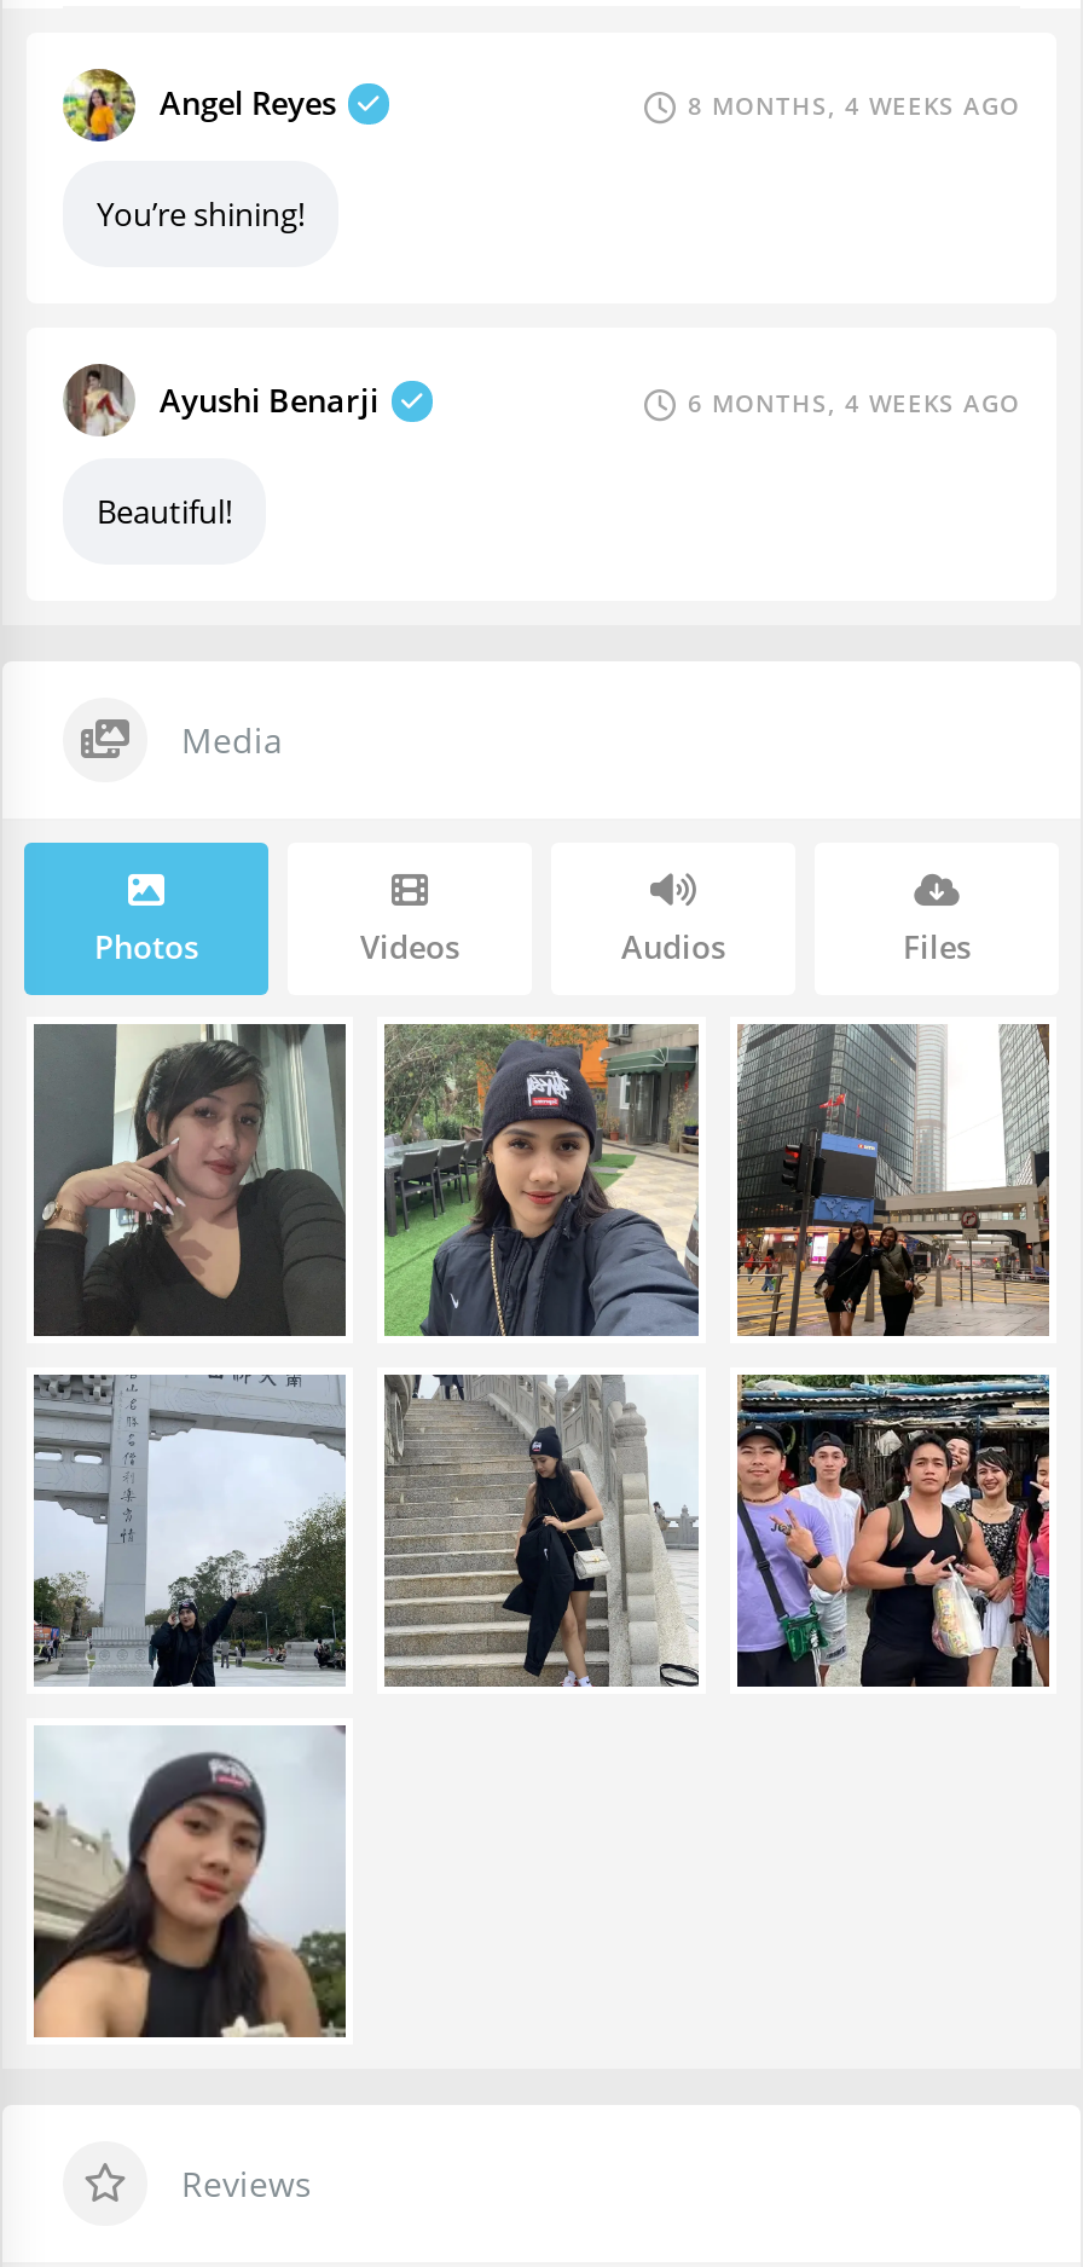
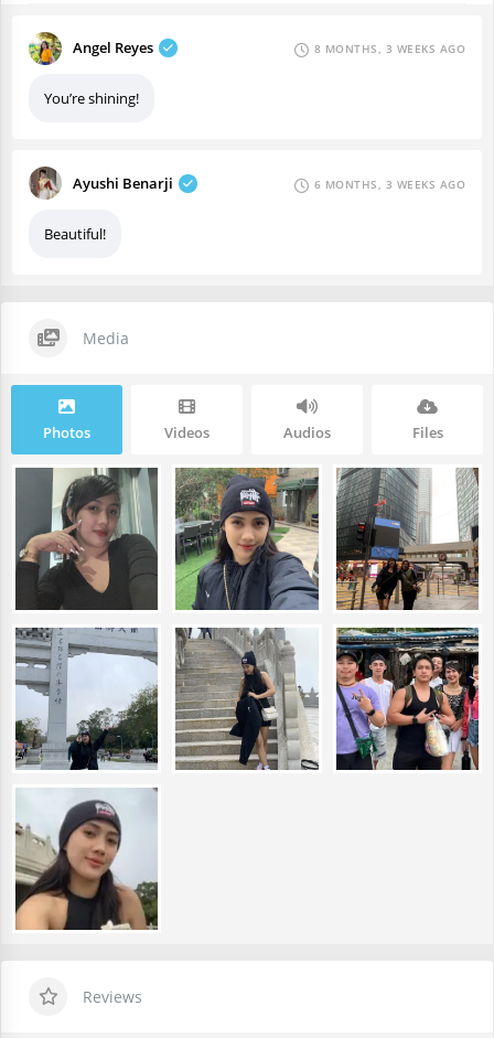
[688,89,1020,123] 8 MONTHS, 4 WEEKS AGO -> [314,41,465,56] 8 MONTHS, 3 WEEKS AGO
[688,384,1020,418] 6 MONTHS, 4 WEEKS AGO -> [314,176,465,191] 6 MONTHS, 3 WEEKS AGO

